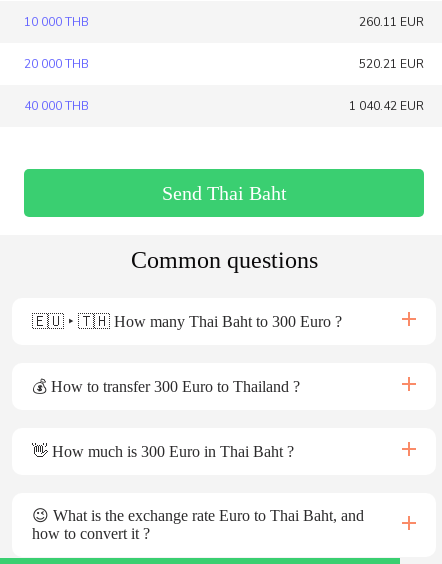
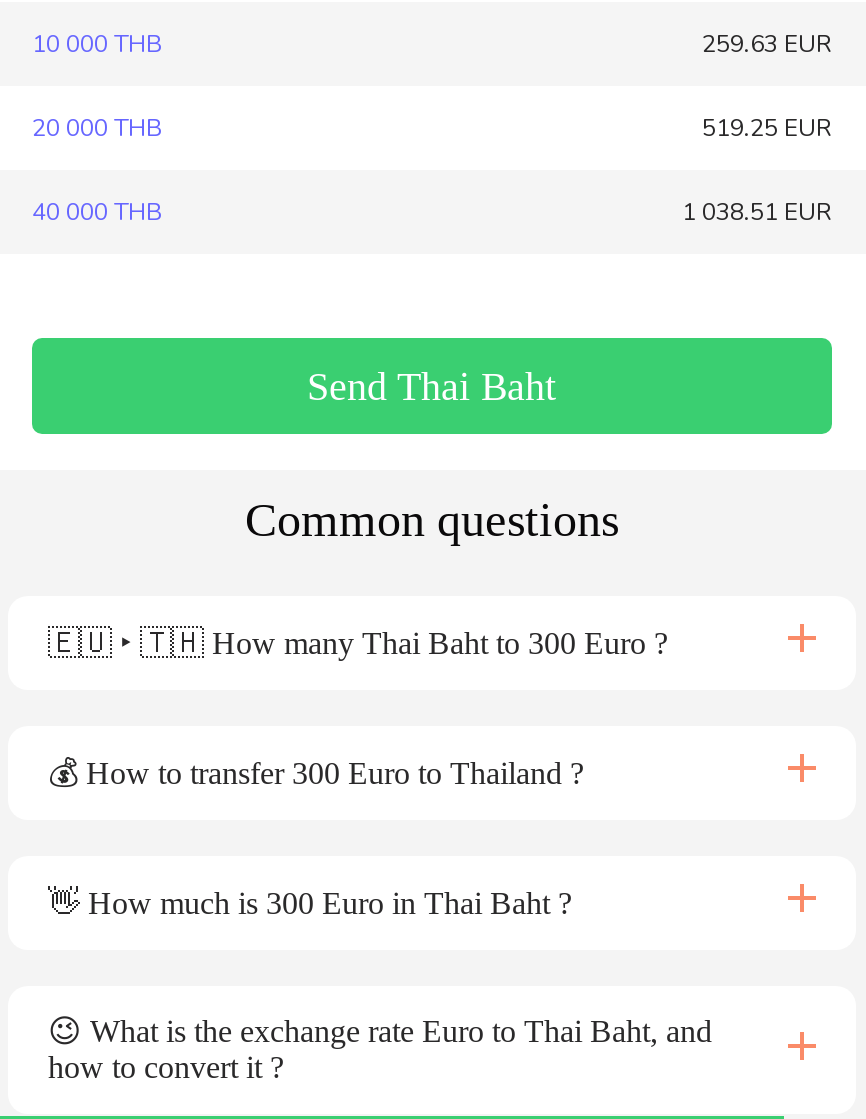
[359,14,424,30] 260.11 EUR -> [702,28,832,60] 259.63 EUR
[359,56,424,72] 520.21 EUR -> [702,112,832,144] 519.25 EUR
[349,98,424,114] 1 040.42 EUR -> [682,196,832,228] 1 038.51 EUR

